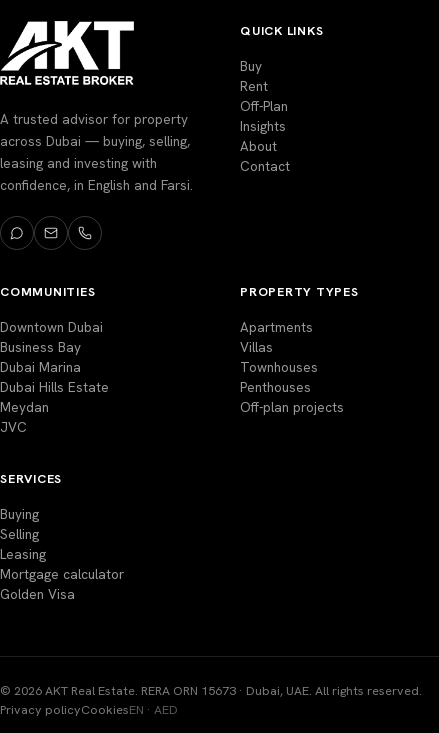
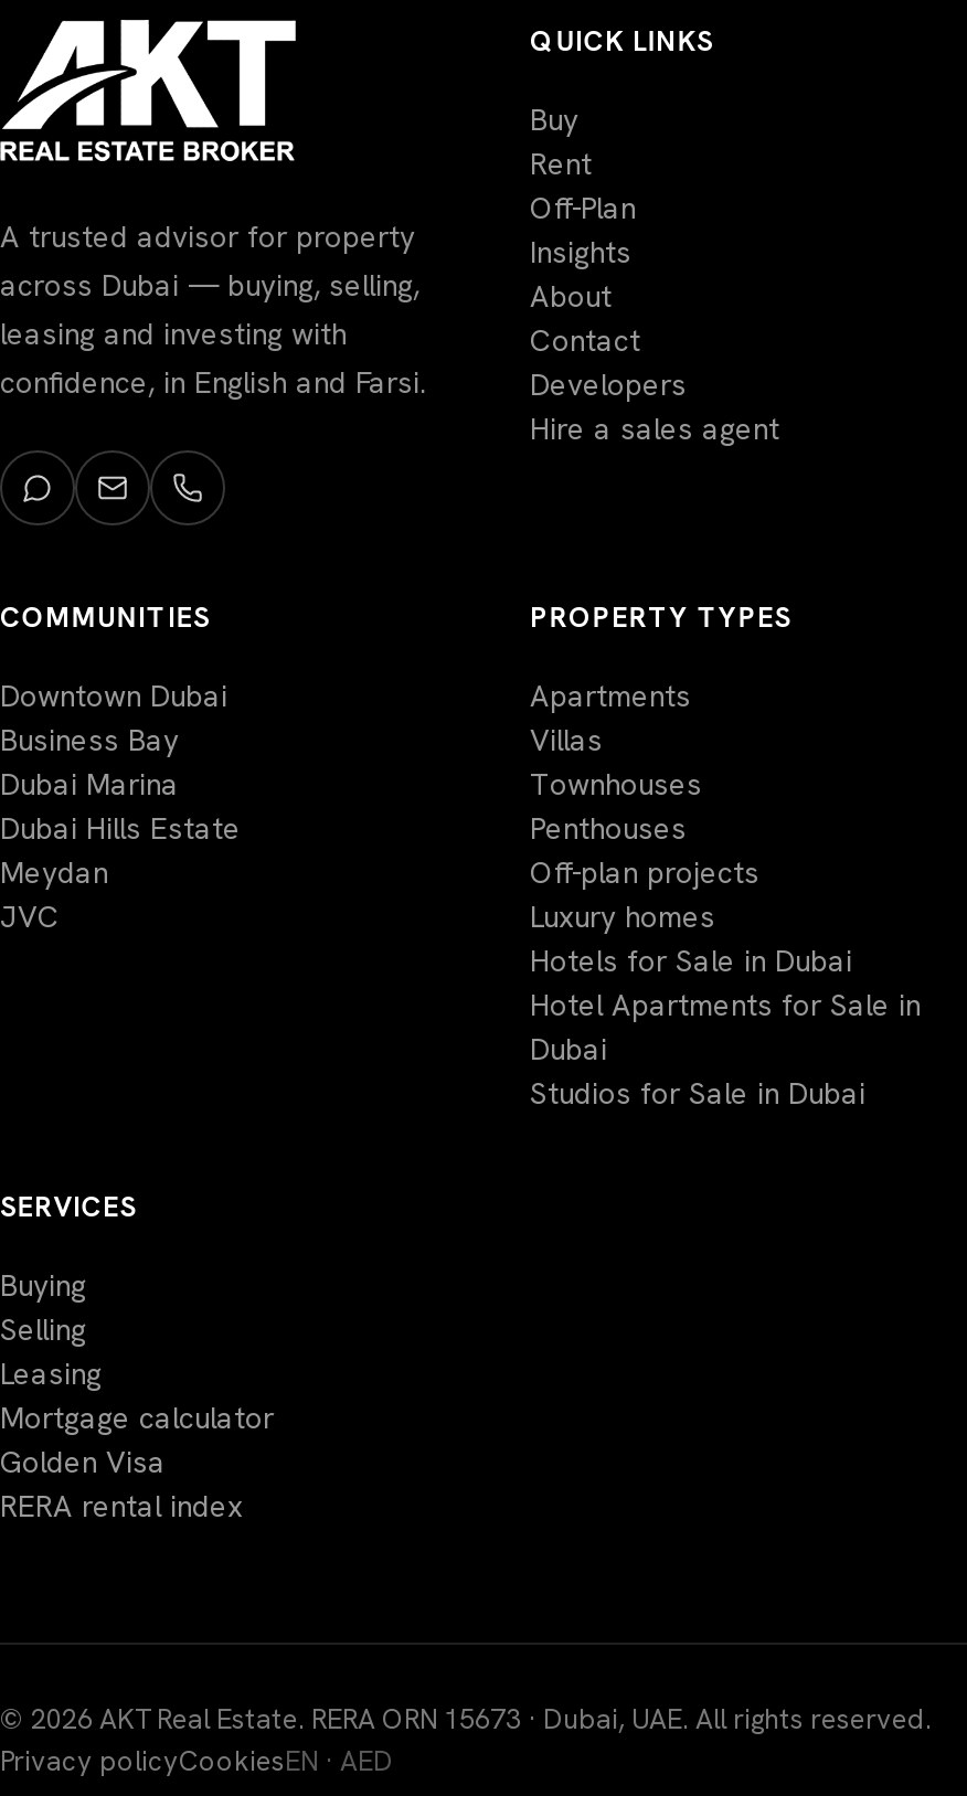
none -> [530,364,779,448] Developers | Hire a sales agent
none -> [530,896,921,1113] Luxury homes | Hotels for Sale in Dubai | Hotel Apartments for Sale in | Dubai | Studios for Sale in Dubai
none -> [0,1486,243,1526] RERA rental index

